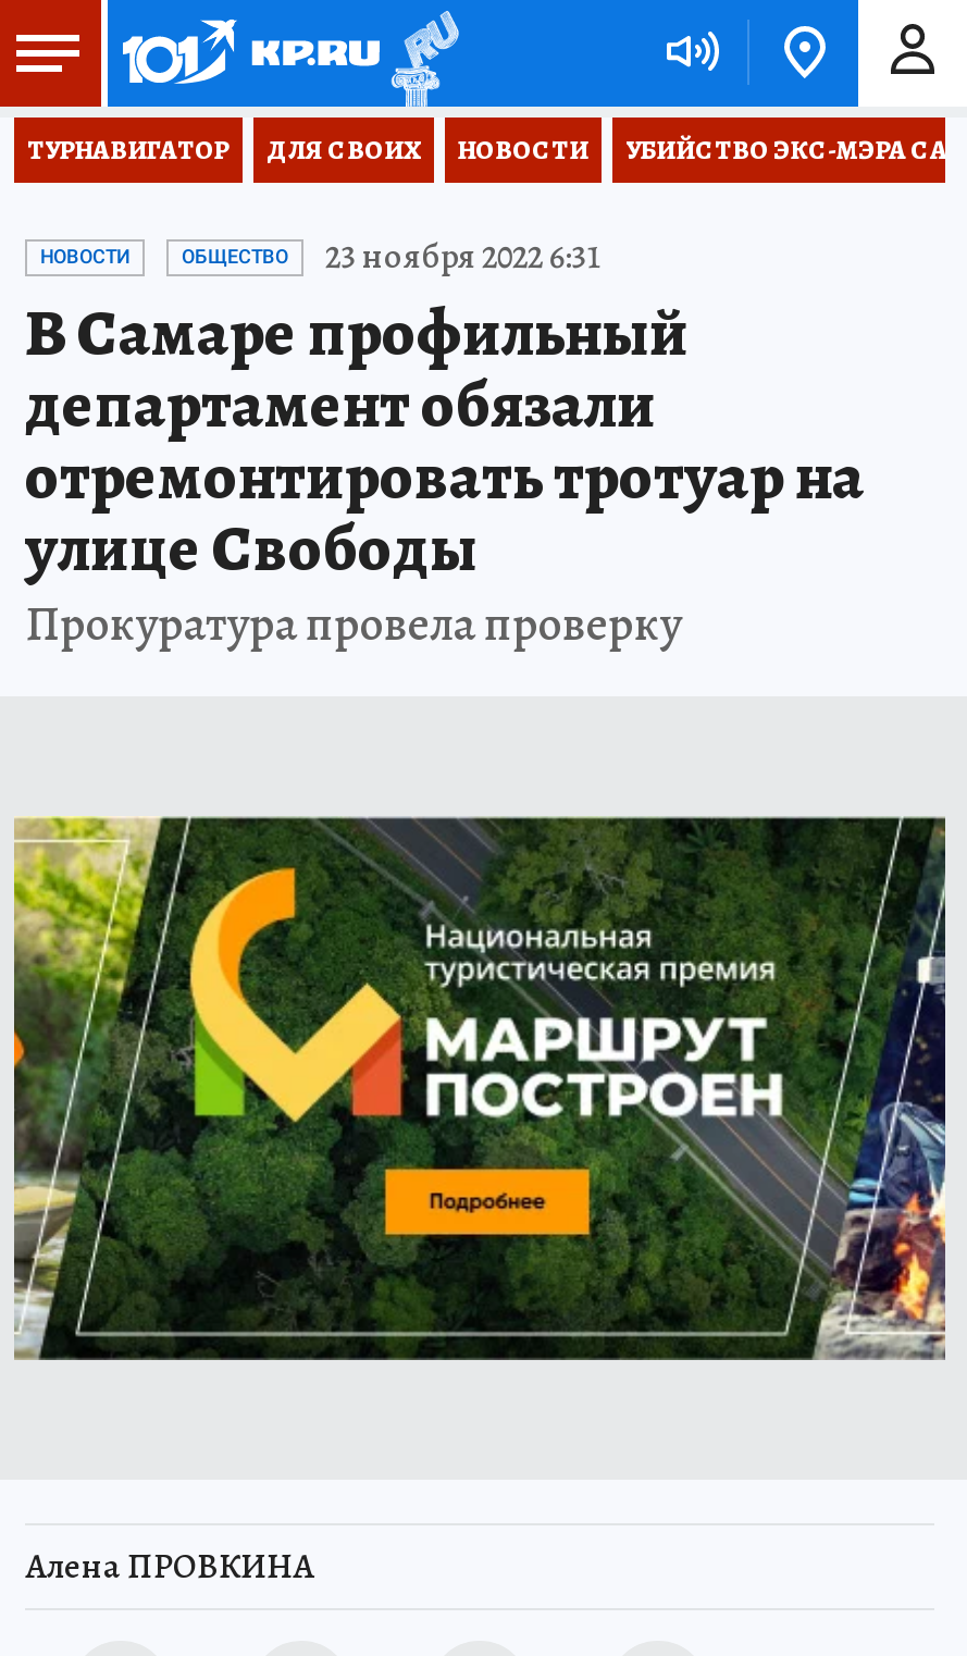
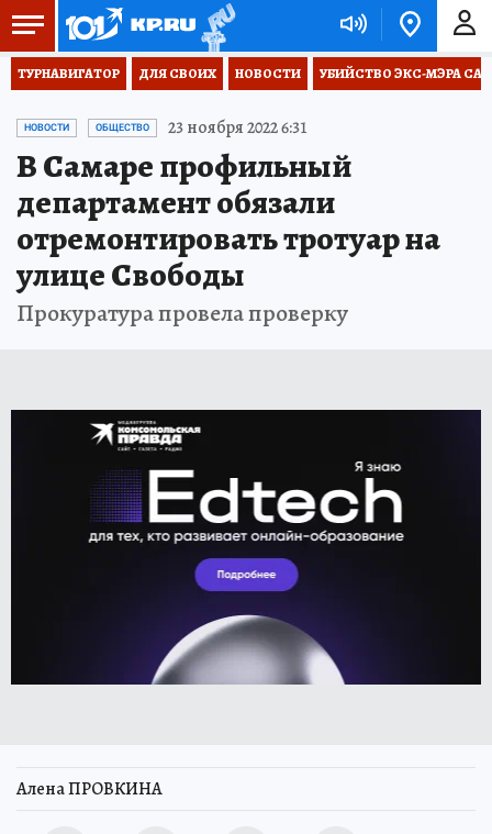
[12,816,947,1362] [image] -> [10,409,482,685] [image]

